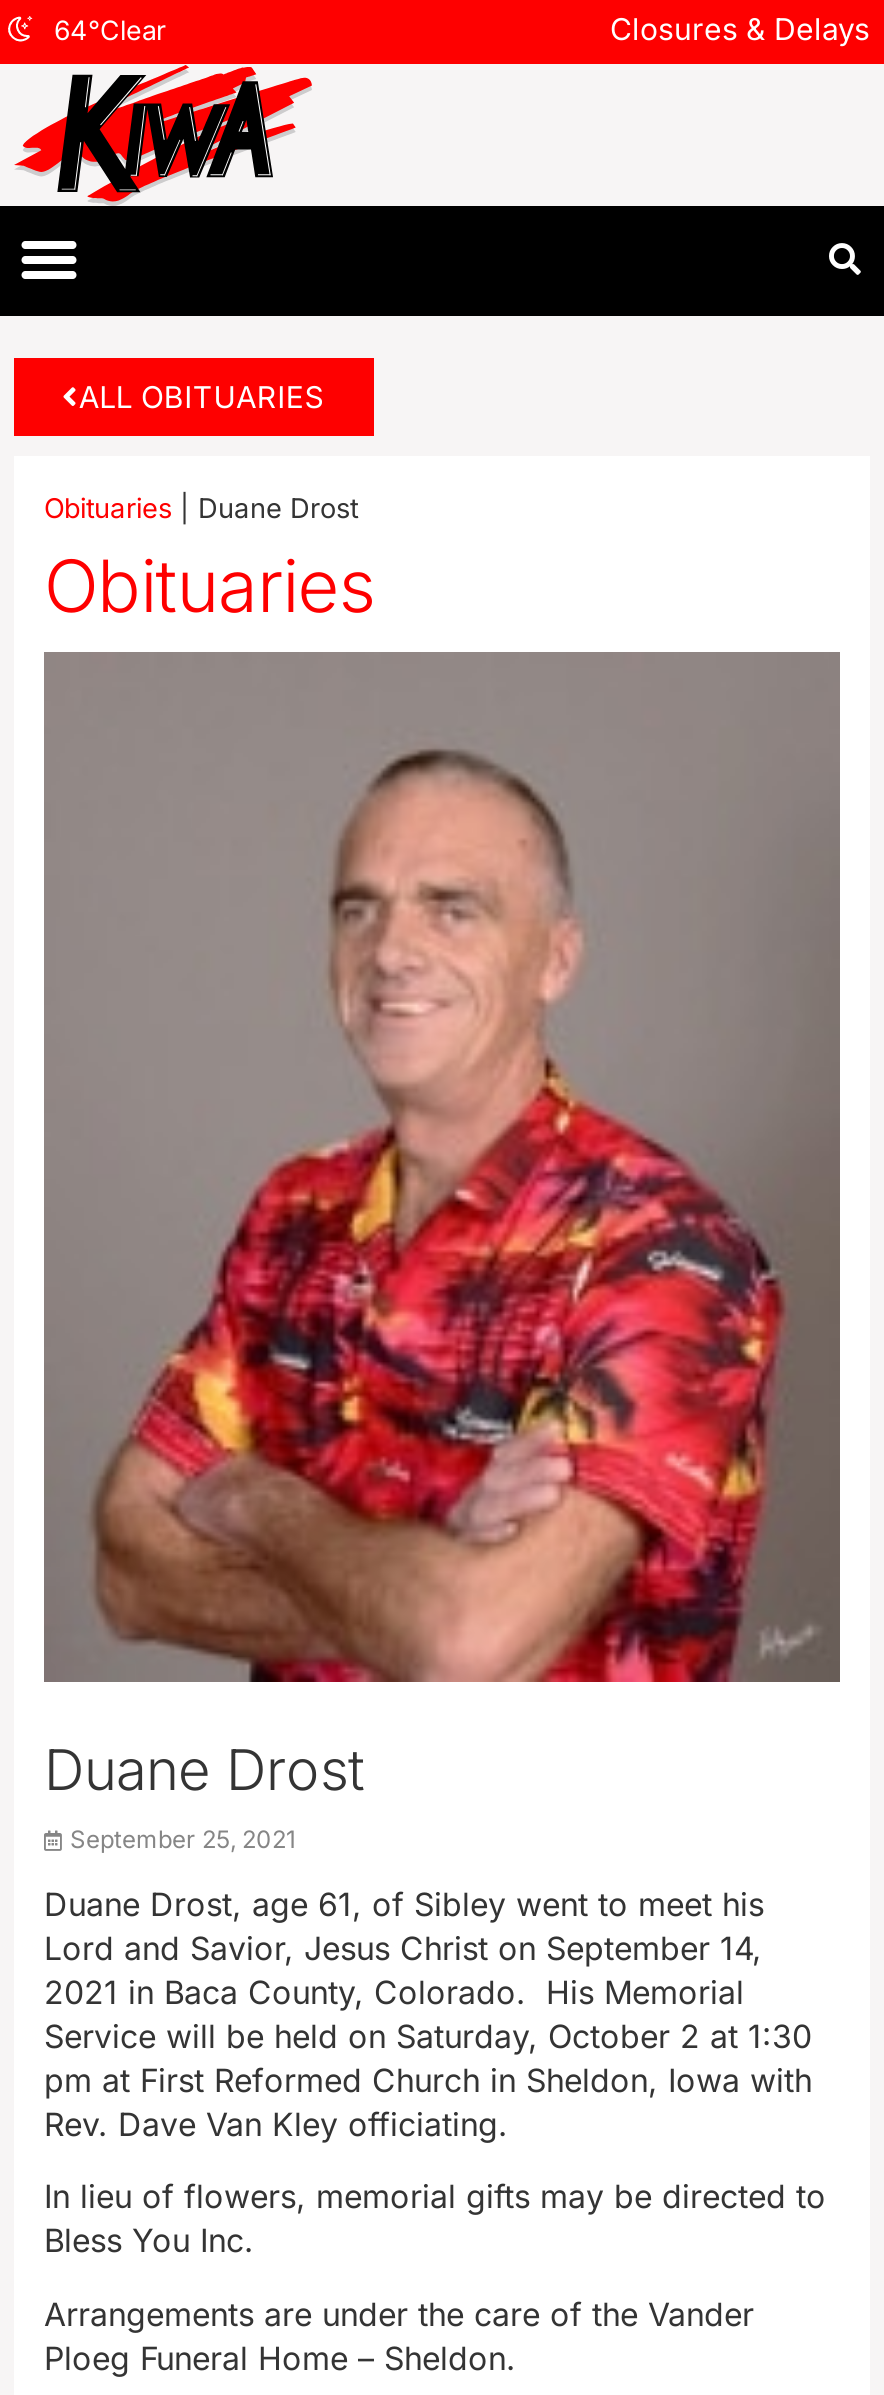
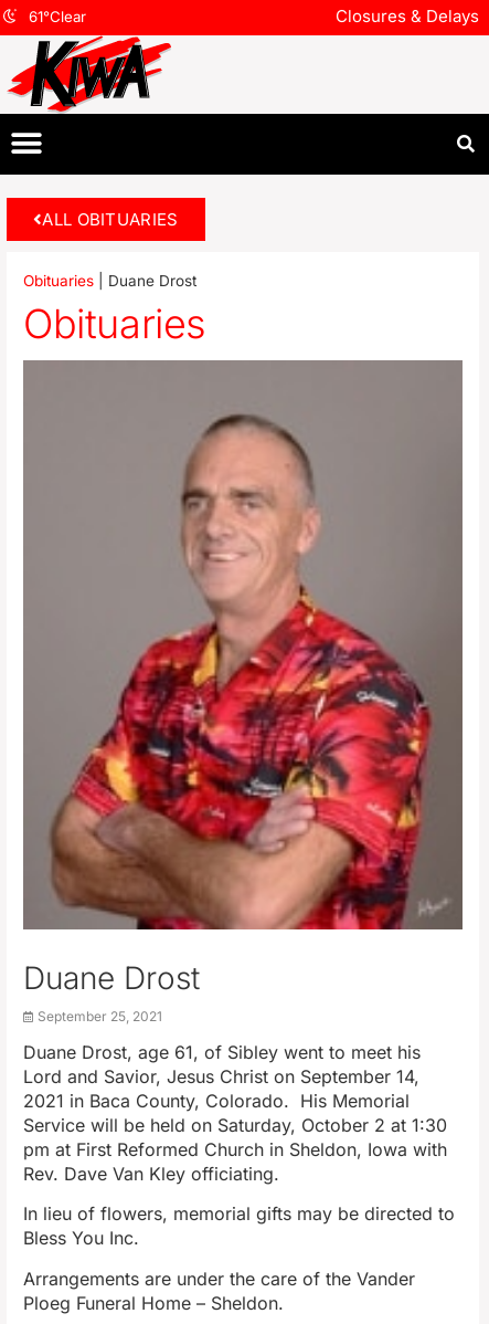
[54,13,166,45] 64°Clear -> [29,7,86,25] 61°Clear

